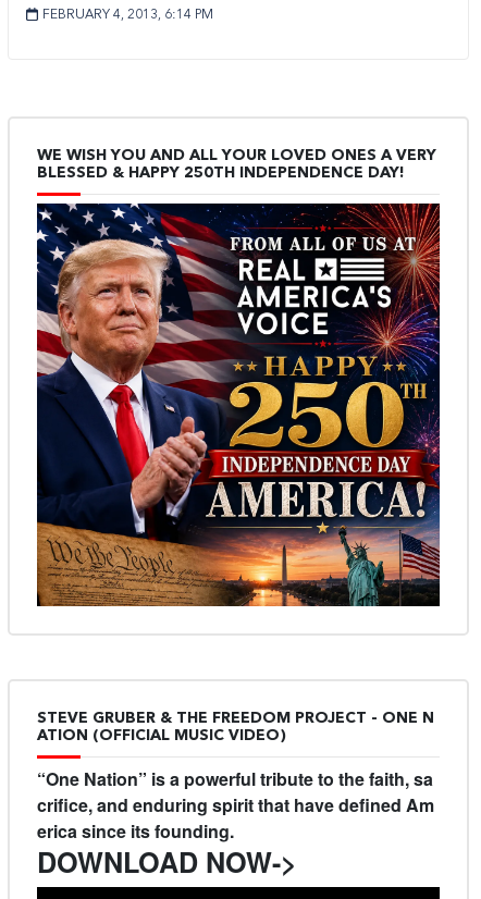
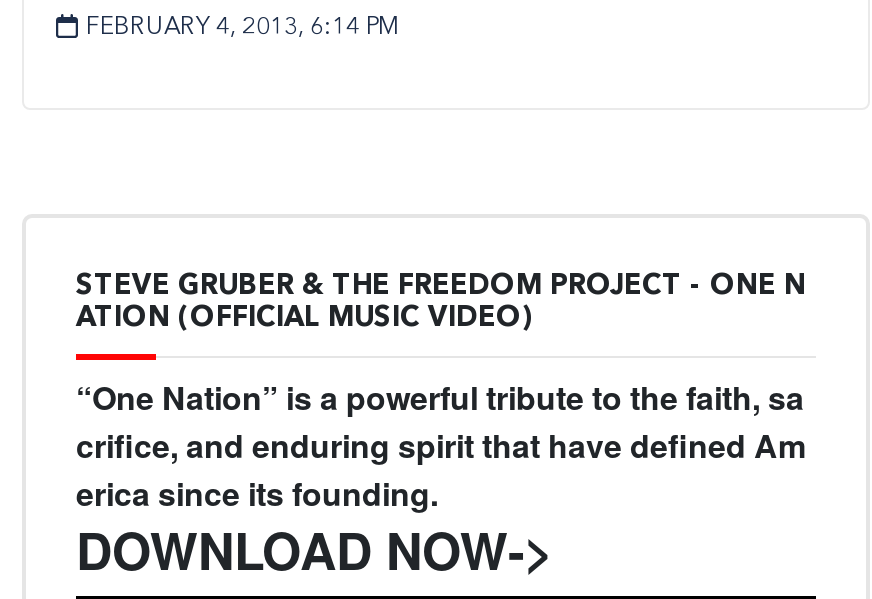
[37,145,436,182] WE WISH YOU AND ALL YOUR LOVED ONES A VERY | BLESSED & HAPPY 250TH INDEPENDENCE DAY! -> none
[36,202,441,607] [image] -> none

